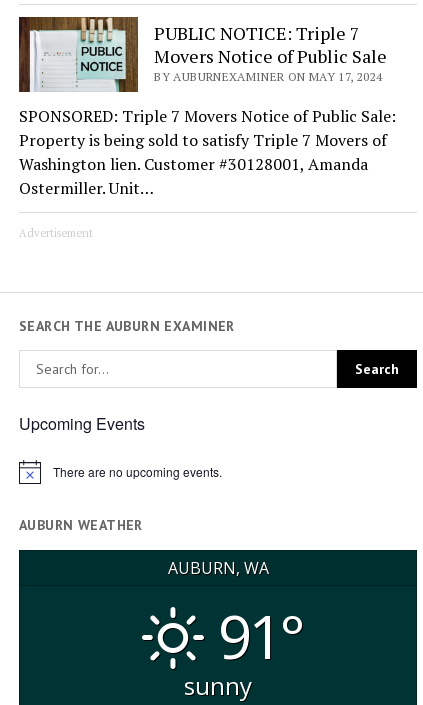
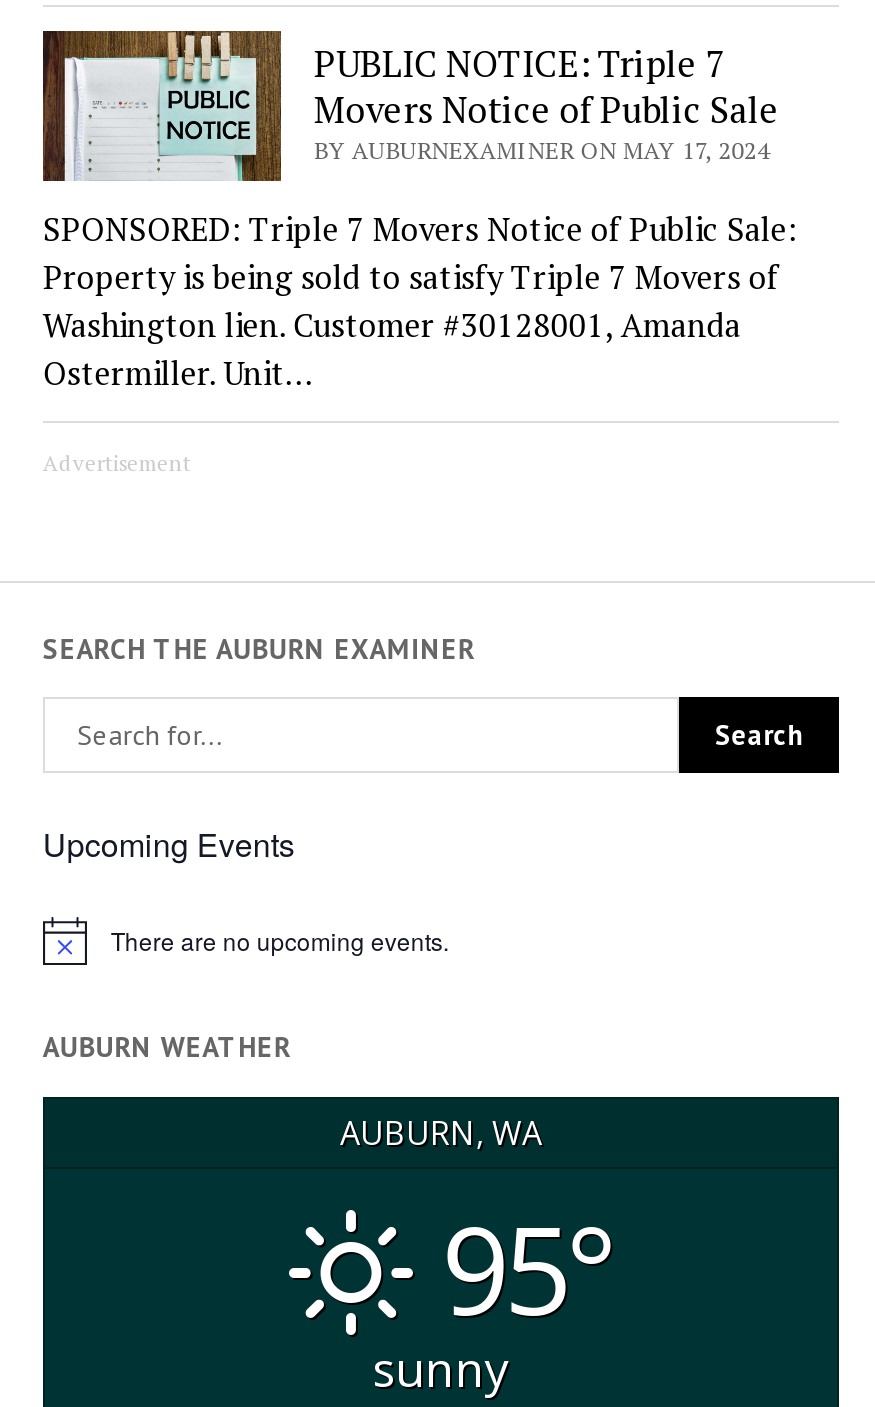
[218,595,302,677] 91° -> [441,1187,609,1351] 95°

